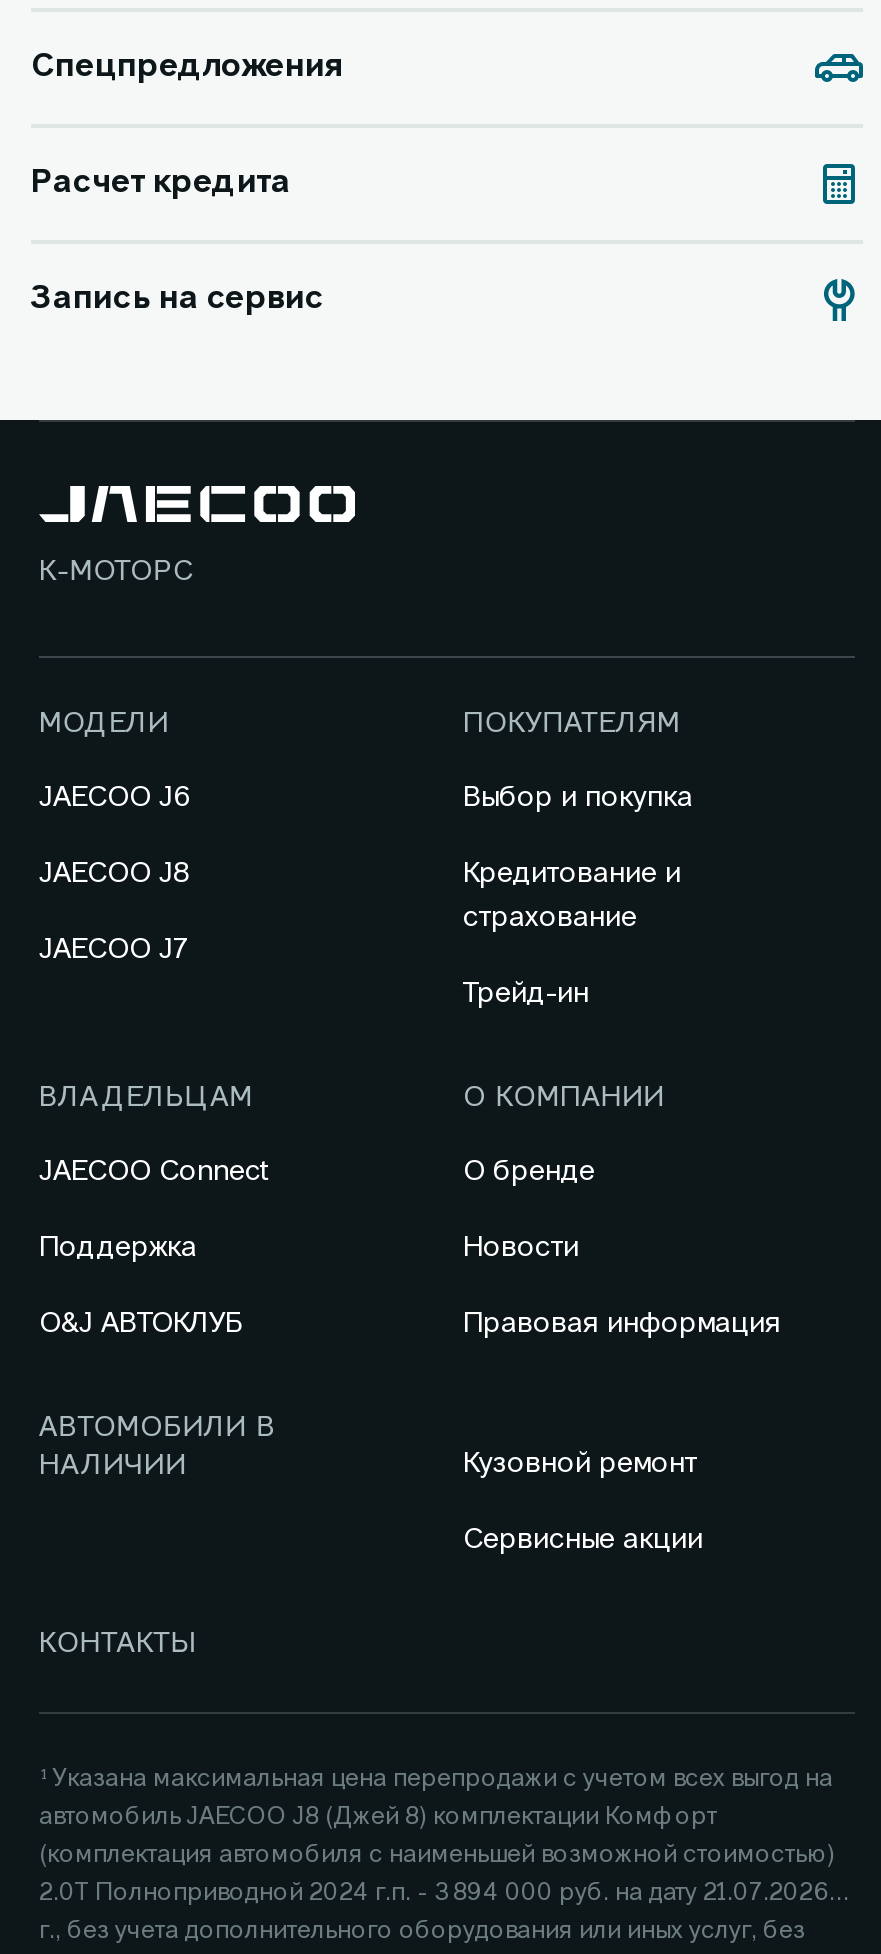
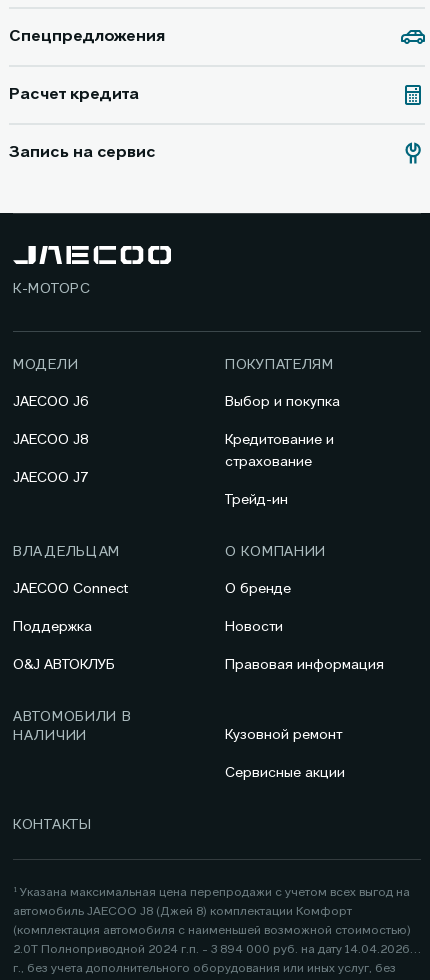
[39,1882,829,1906] 2.0Т Полноприводной 2024 г.п. - 3 894 000 руб. на дату 21.07.2026 -> [13,944,410,956] 2.0Т Полноприводной 2024 г.п. - 3 894 000 руб. на дату 14.04.2026

